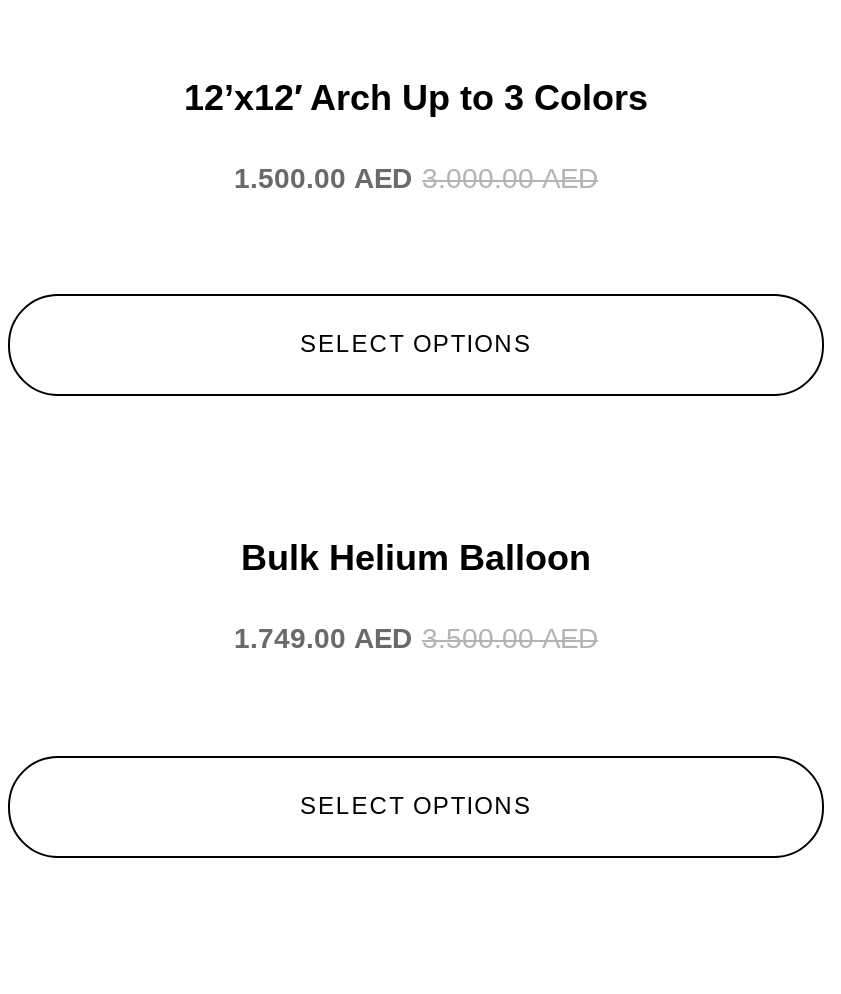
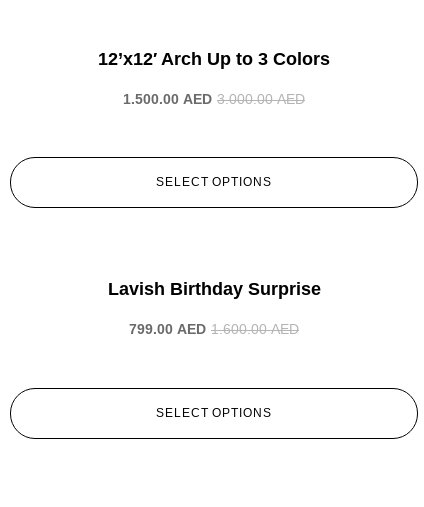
[241,539,591,579] Bulk Helium Balloon -> [107,279,320,299] Lavish Birthday Surprise
[234,623,598,655] 3.500.00AED | 1.749.00 AED -> [129,321,299,337] 1.600.00AED | 799.00 AED

